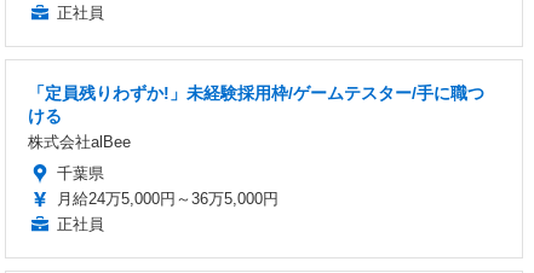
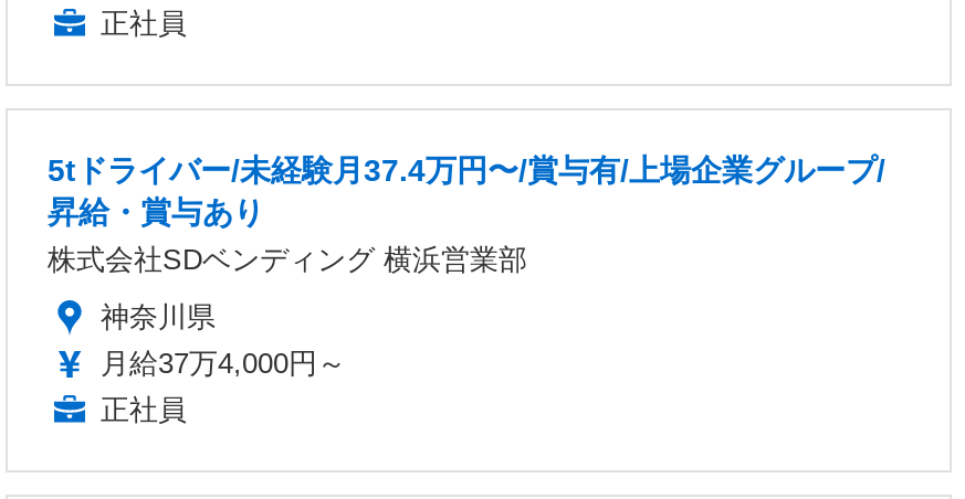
[28,84,484,151] 「定員残りわずか!」未経験採用枠/ゲームテスター/手に職つ | ける | 株式会社alBee -> [48,153,885,277] 5tドライバー/未経験月37.4万円〜/賞与有/上場企業グループ/ | 昇給・賞与あり | 株式会社SDベンディング 横浜営業部
[57,165,279,208] 千葉県 | 月給24万5,000円～36万5,000円 -> [101,301,346,381] 神奈川県 | 月給37万4,000円～

